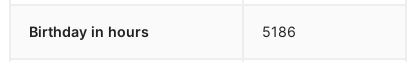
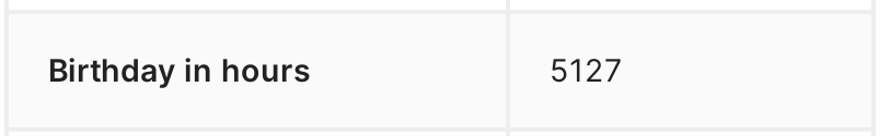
[262,23,296,40] 5186 -> [550,51,622,88] 5127

